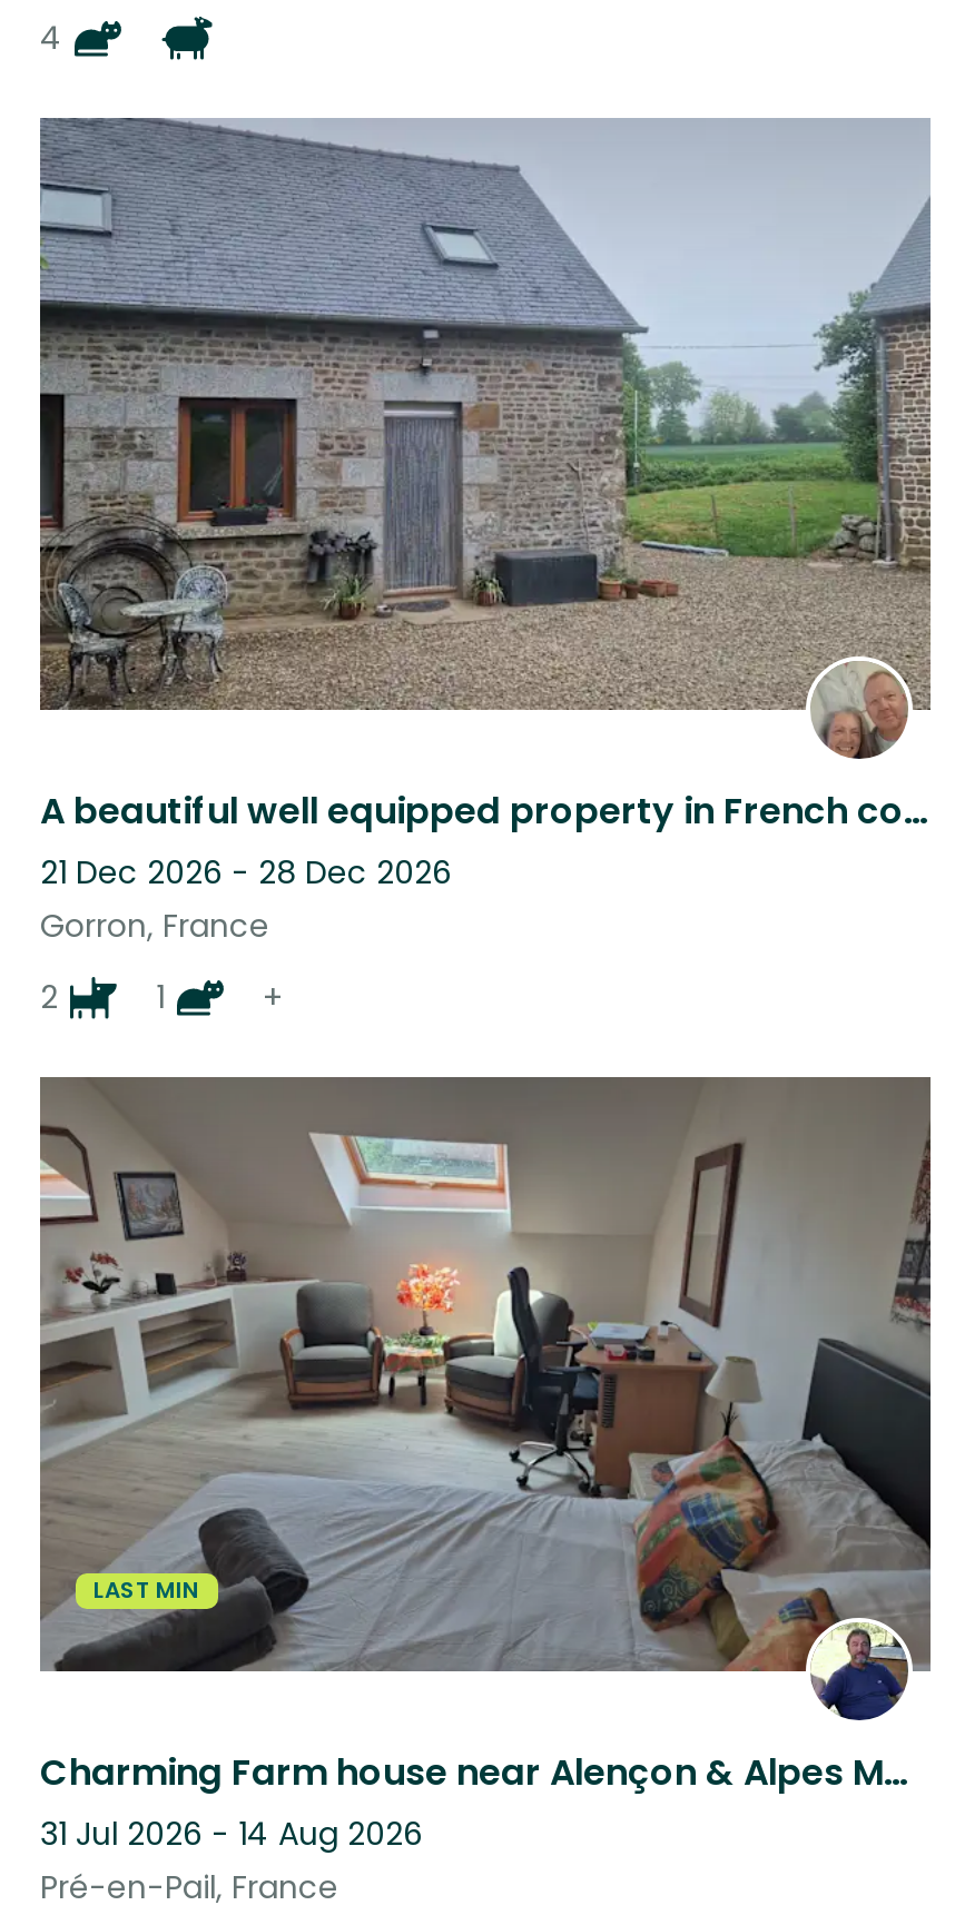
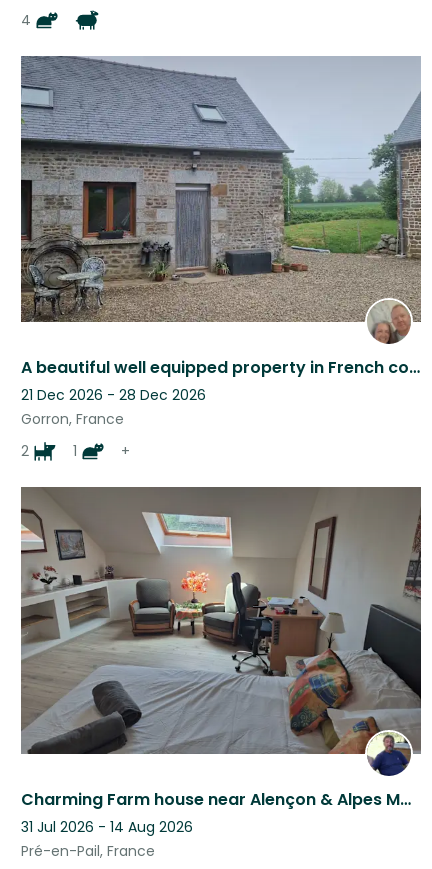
[93,1574,200,1607] LAST MIN -> none

